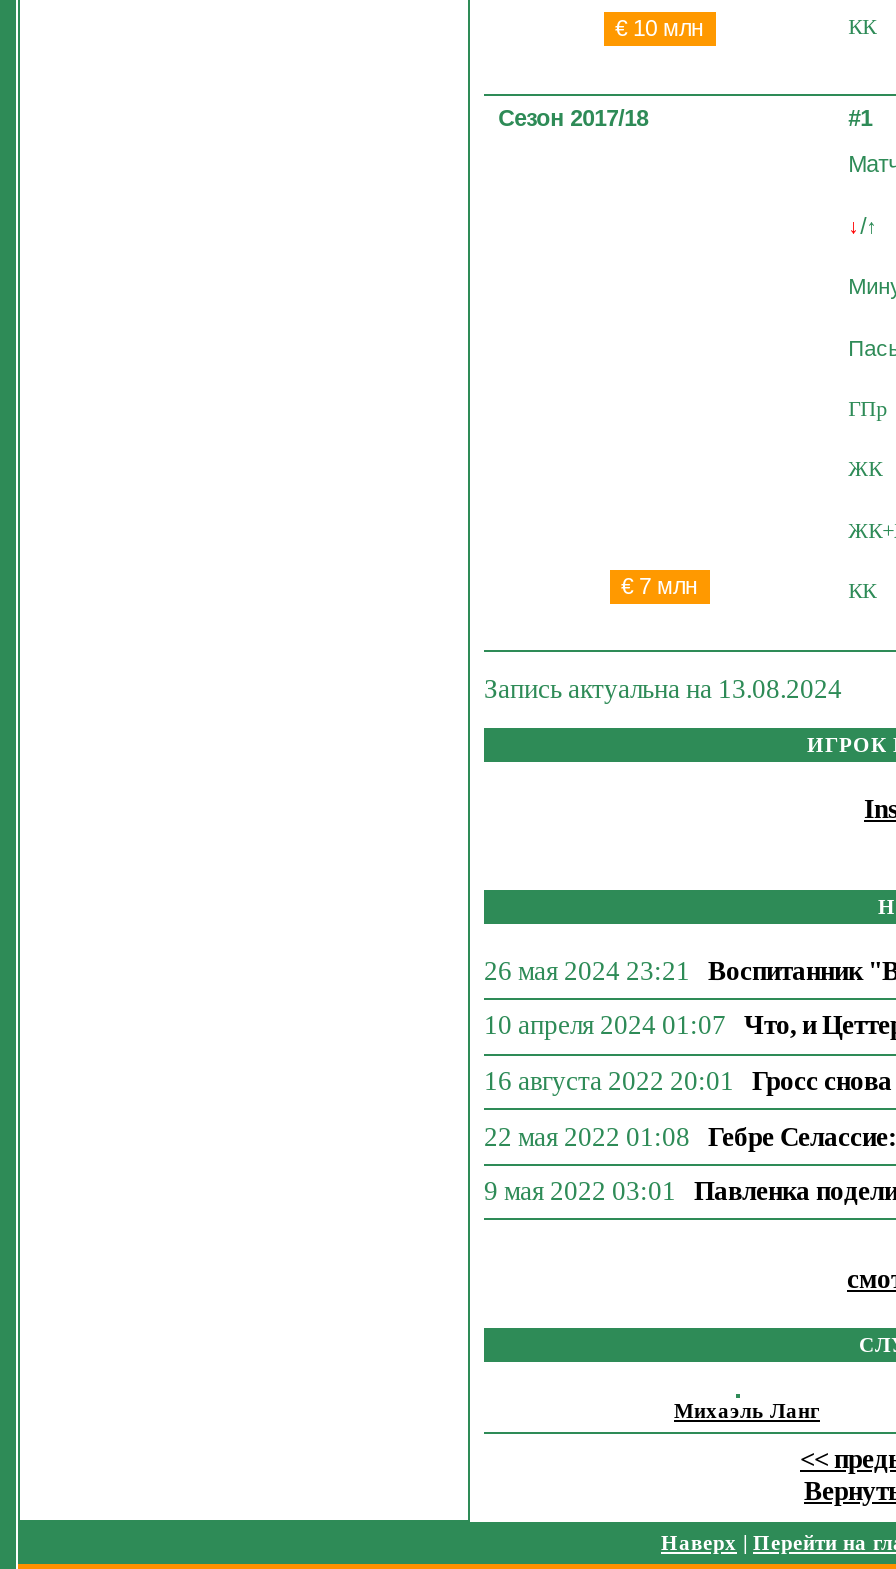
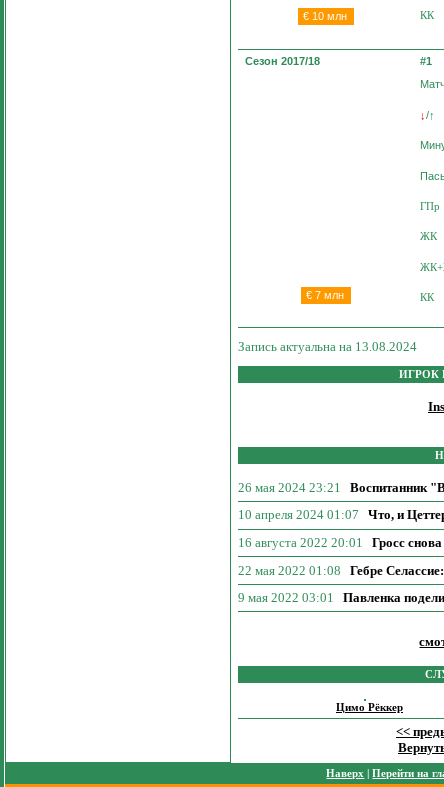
[674,1400,820,1422] Михаэль Ланг -> [336,702,403,713] Цимо Рёккер

